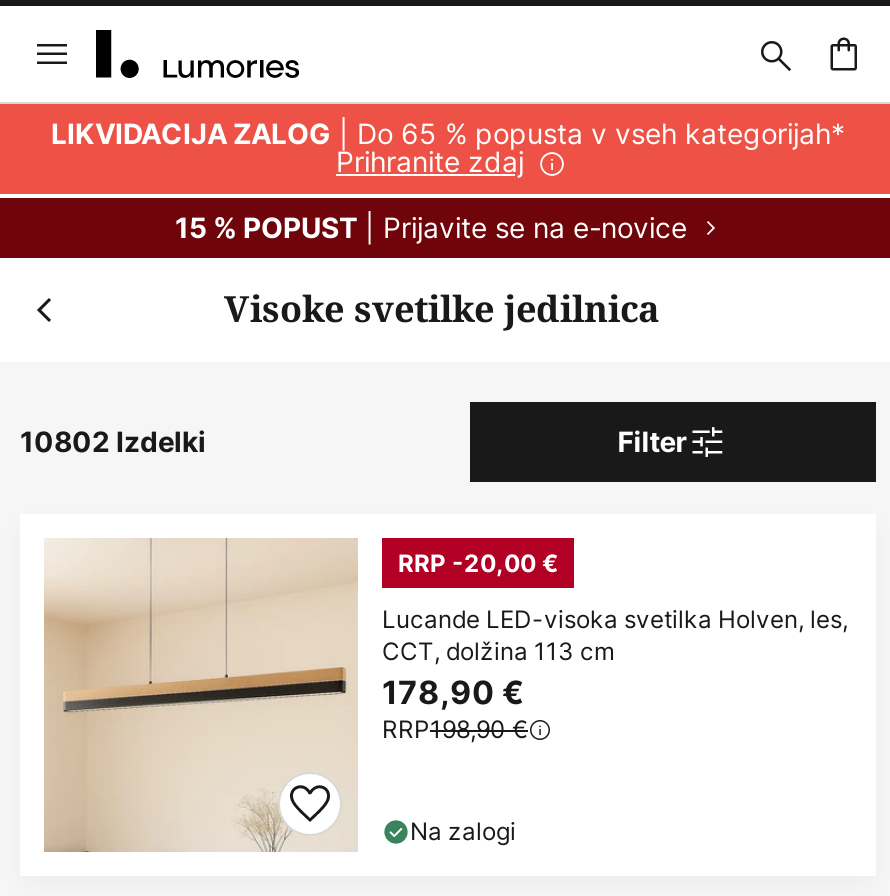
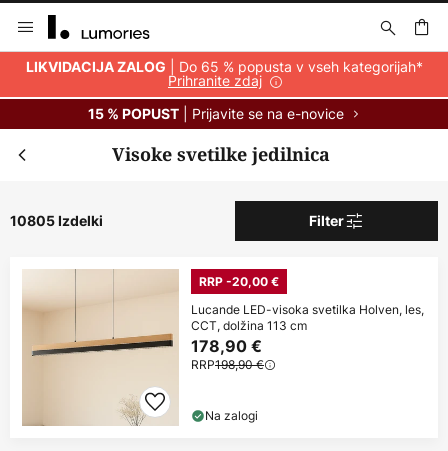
[20,424,206,458] 10802 Izdelki -> [10,212,103,229] 10805 Izdelki

